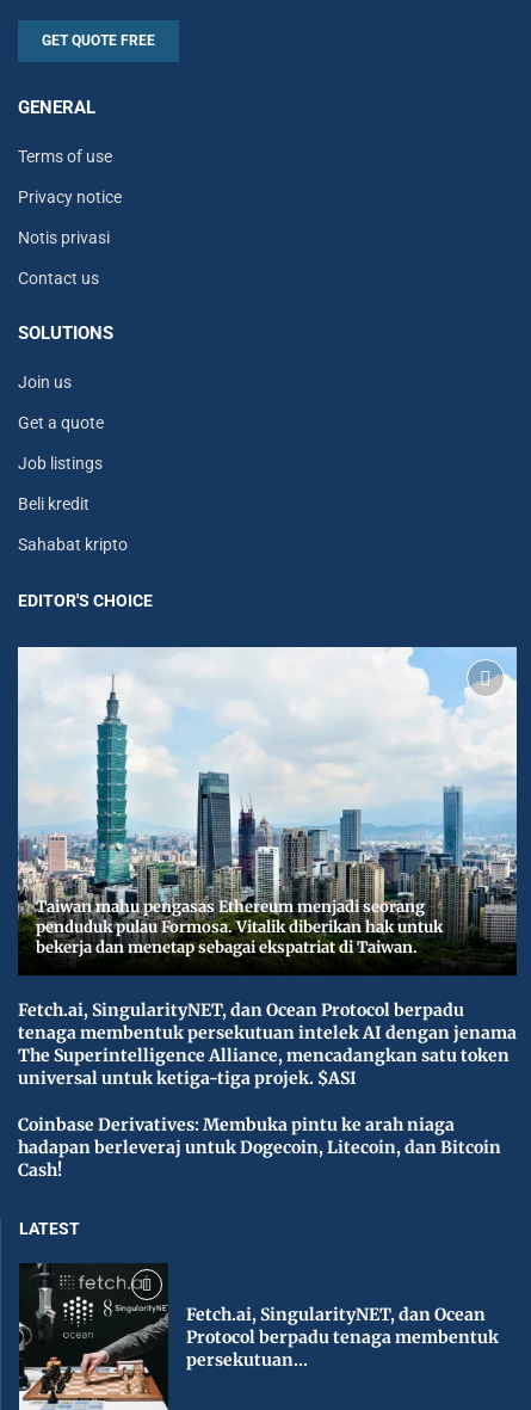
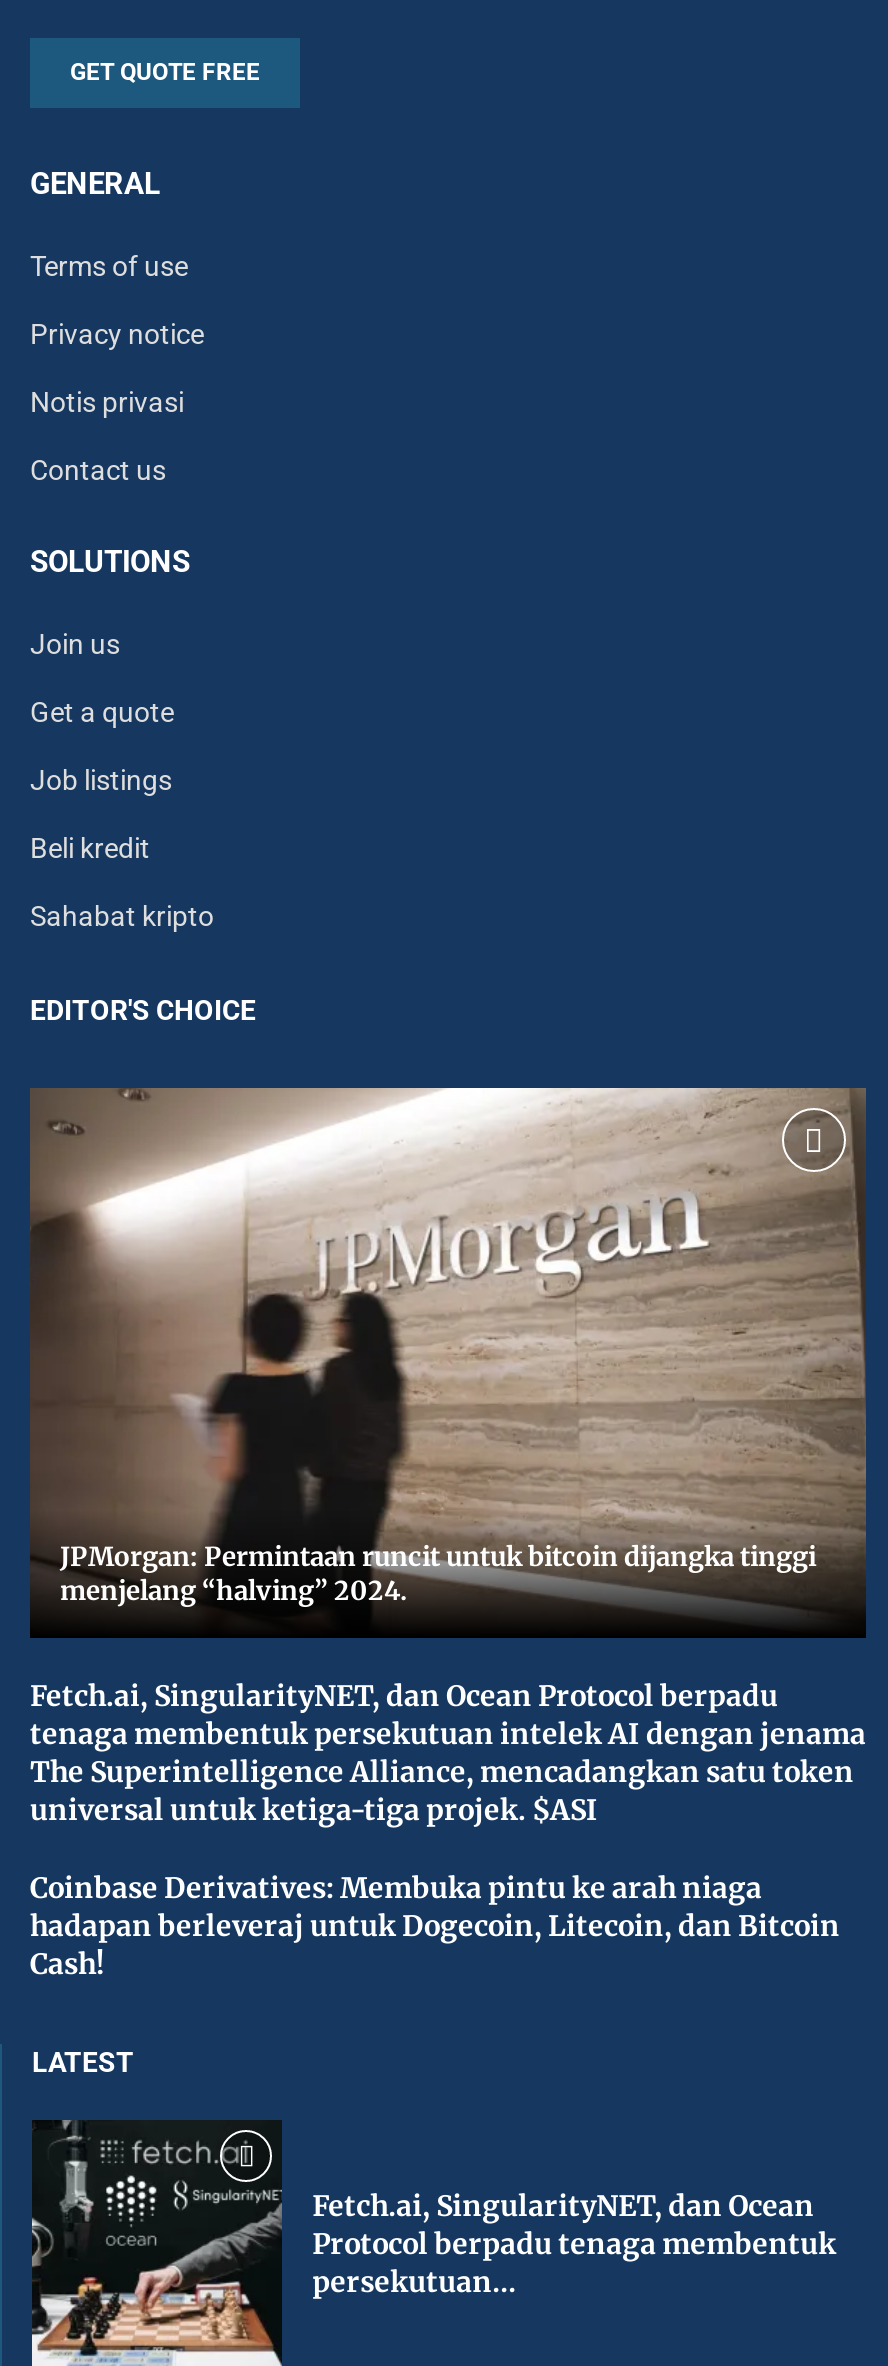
[17,646,518,963] [image] | Taiwan mahu pengasas Ethereum menjadi seorang | penduduk pulau Formosa. Vitalik diberikan hak untuk | bekerja dan menetap sebagai ekspatriat di Taiwan. -> [30,1086,866,1620] [image] | JPMorgan: Permintaan runcit untuk bitcoin dijangka tinggi | menjelang “halving” 2024.

